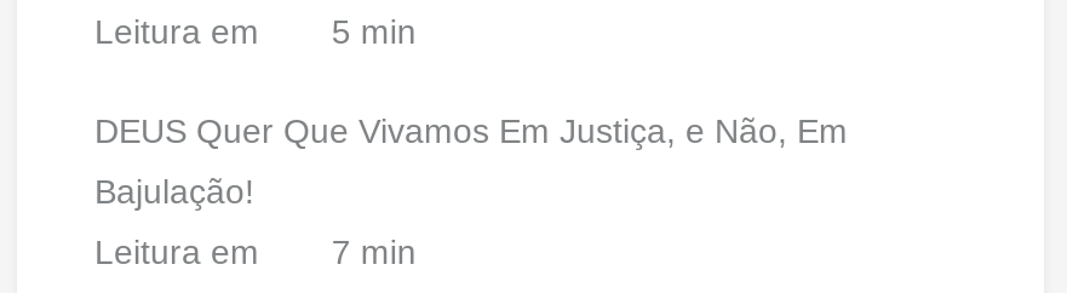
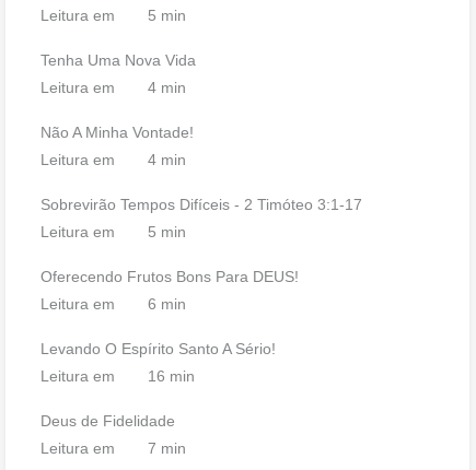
[94,111,848,211] DEUS Quer Que Vivamos Em Justiça, e Não, Em | Bajulação! -> [40,51,362,430] Tenha Uma Nova Vida | Leitura em | 4 min | Não A Minha Vontade! | Leitura em | 4 min | Sobrevirão Tempos Difíceis - 2 Timóteo 3:1-17 | Leitura em | 5 min | Oferecendo Frutos Bons Para DEUS! | Leitura em | 6 min | Levando O Espírito Santo A Sério! | Leitura em | 16 min | Deus de Fidelidade

